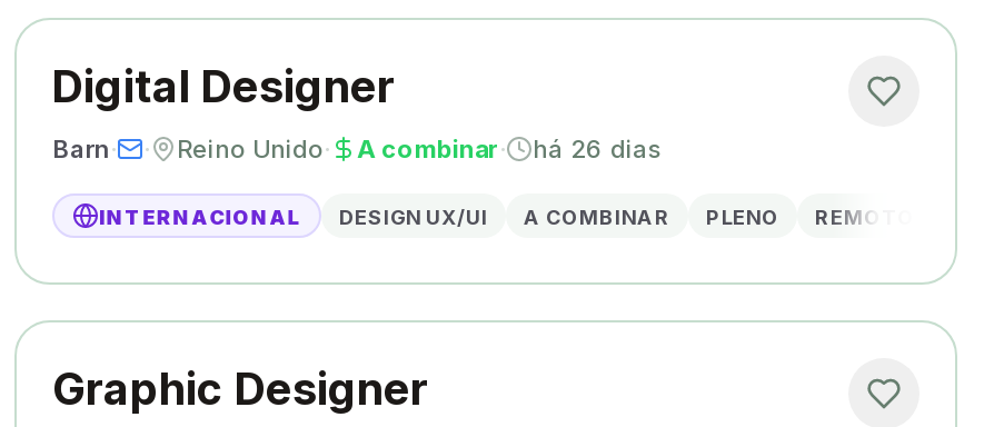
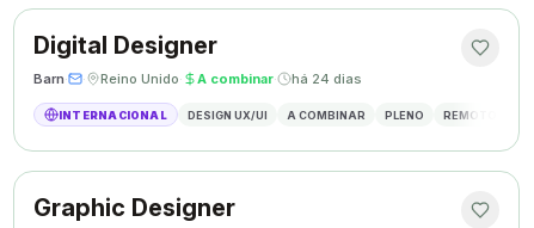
[533,133,664,165] há 26 dias -> [291,70,362,87] há 24 dias

